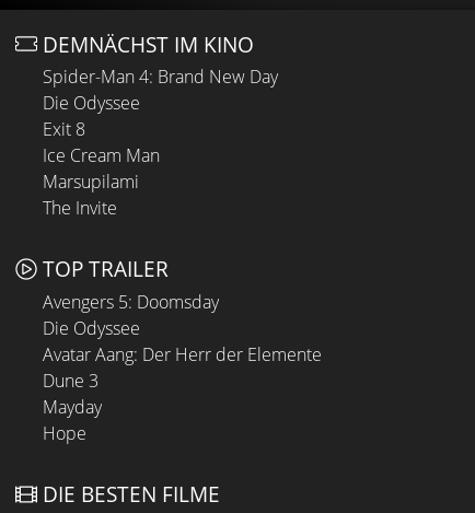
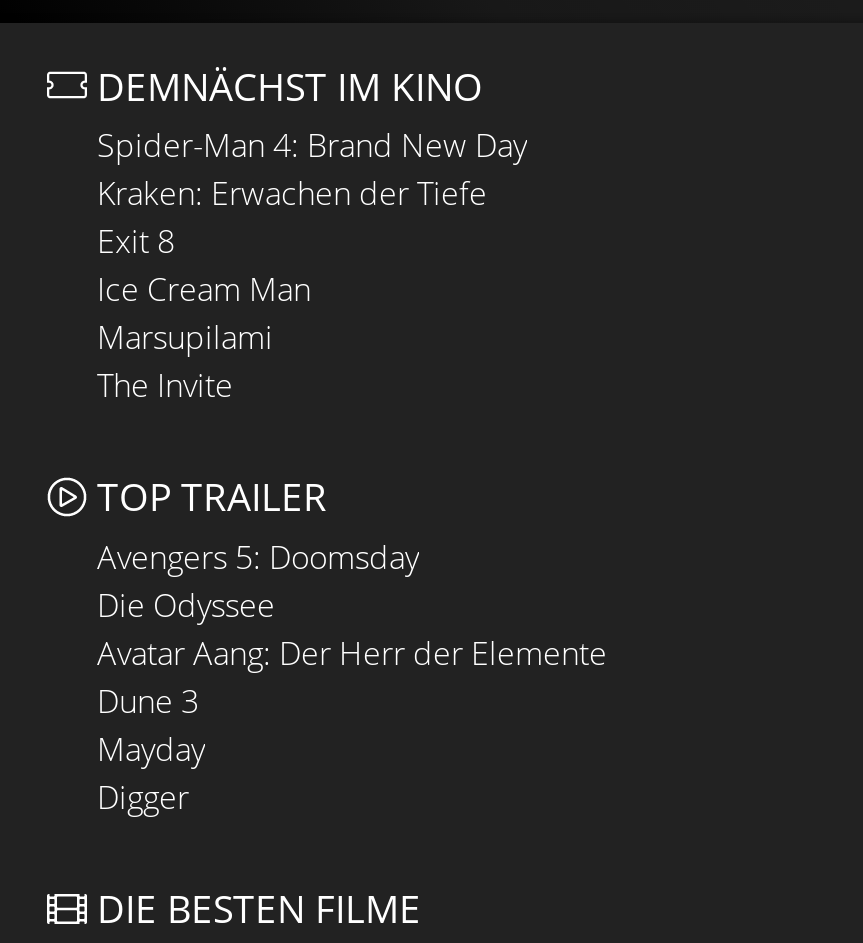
[43,91,140,115] Die Odyssee -> [97,172,487,216] Kraken: Erwachen der Tiefe
[43,421,86,445] Hope -> [97,775,189,819] Digger

